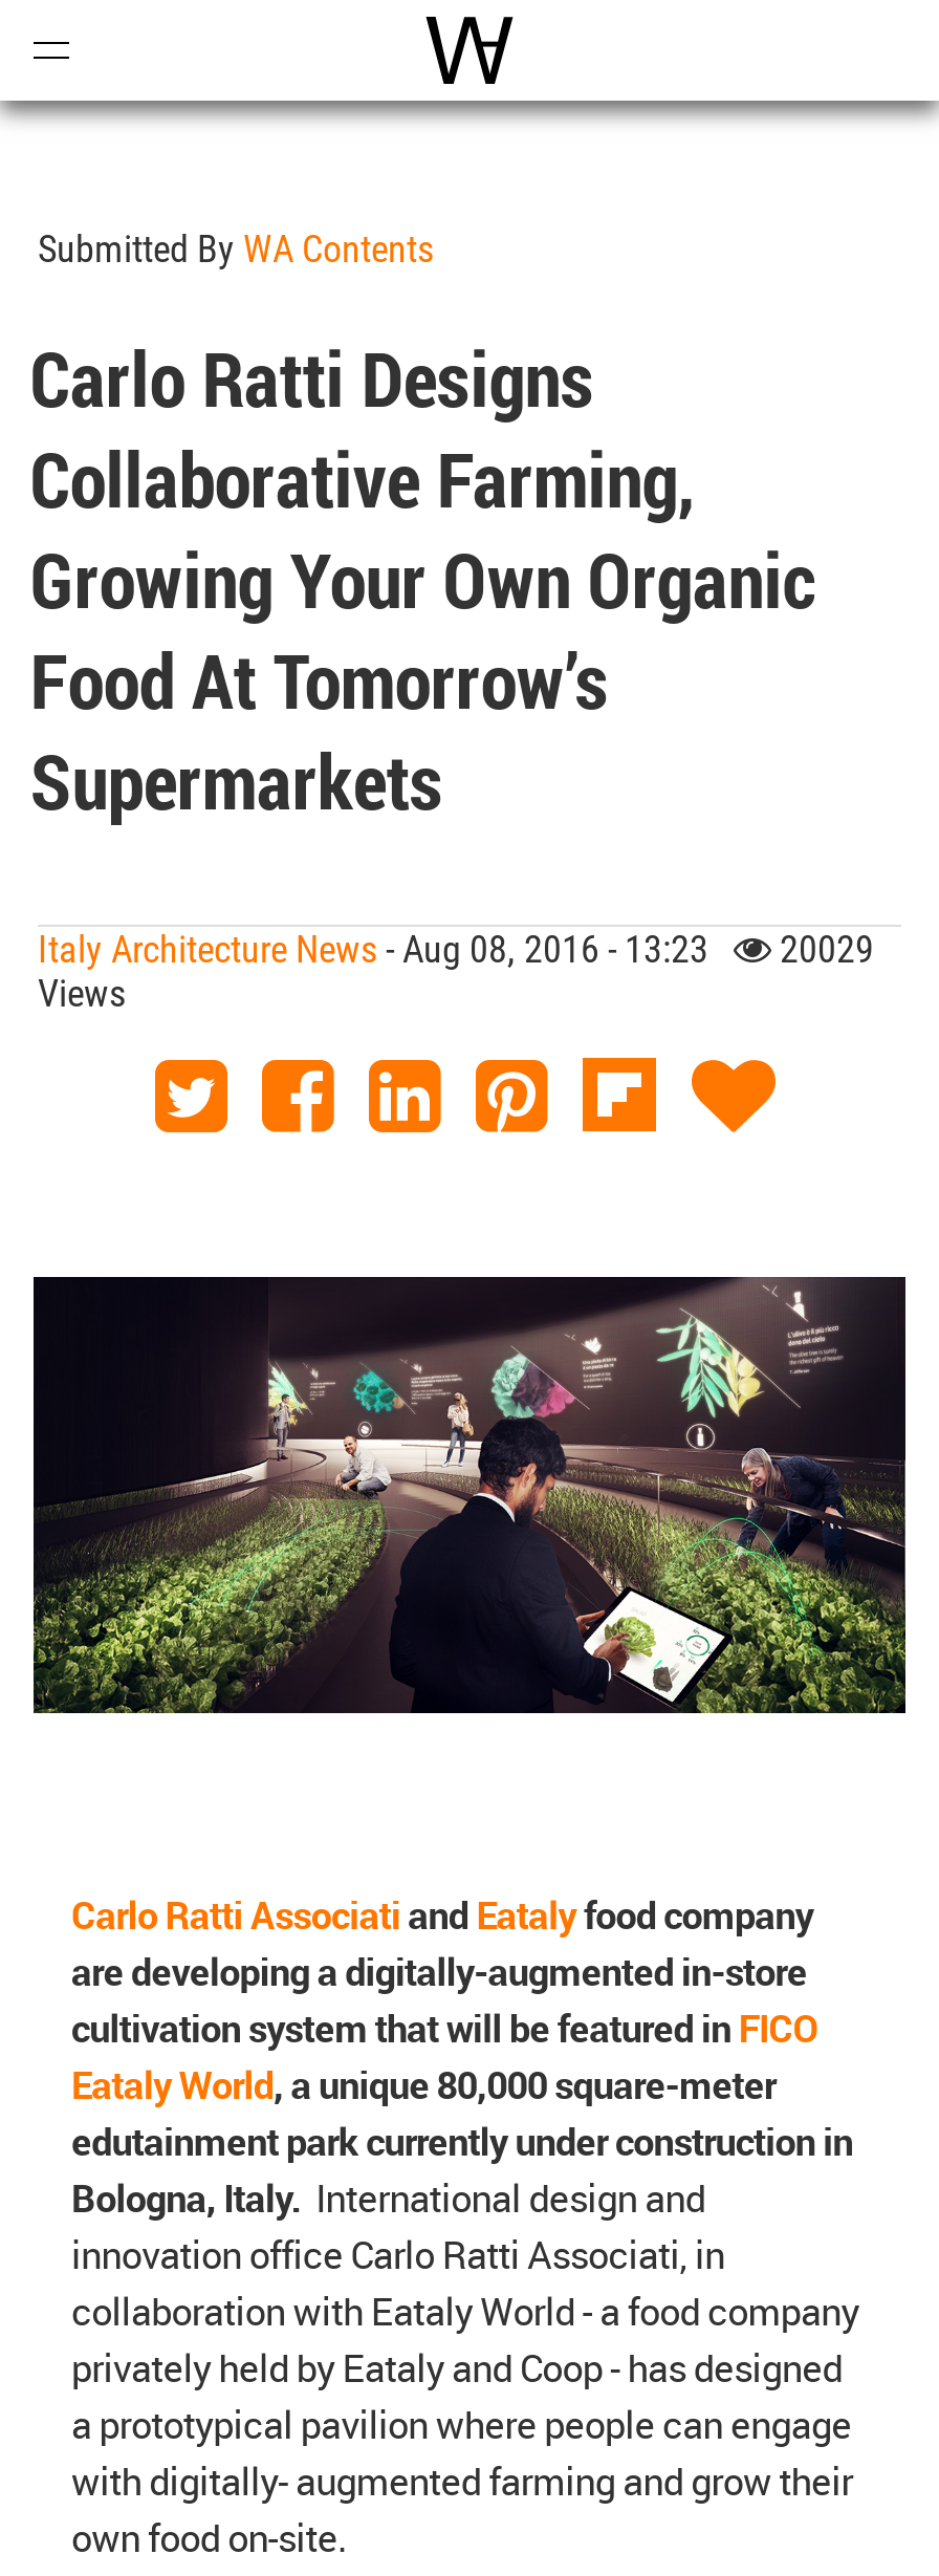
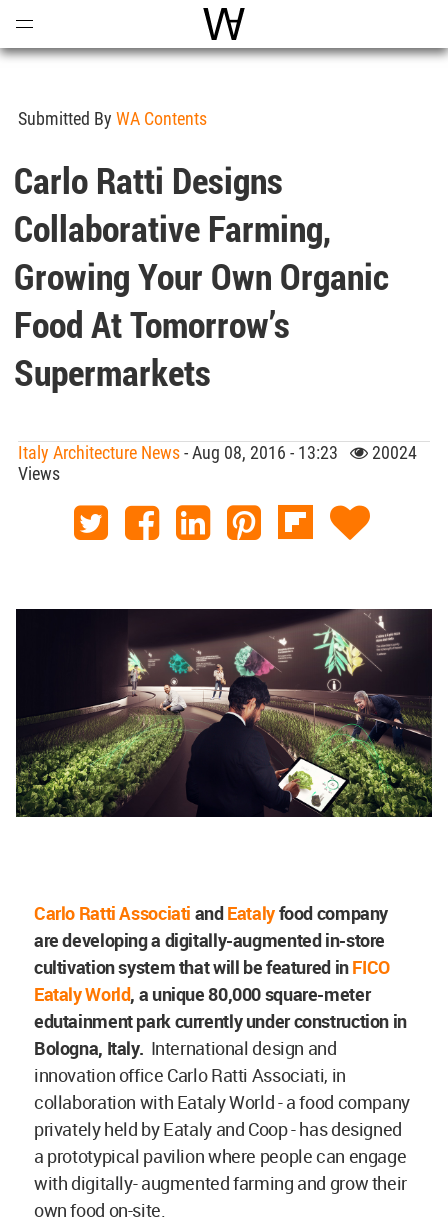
[38,927,874,971] Italy Architecture News - Aug 08, 2016 - 13:23 20029 -> [18,442,417,463] Italy Architecture News - Aug 08, 2016 - 13:23 20024

